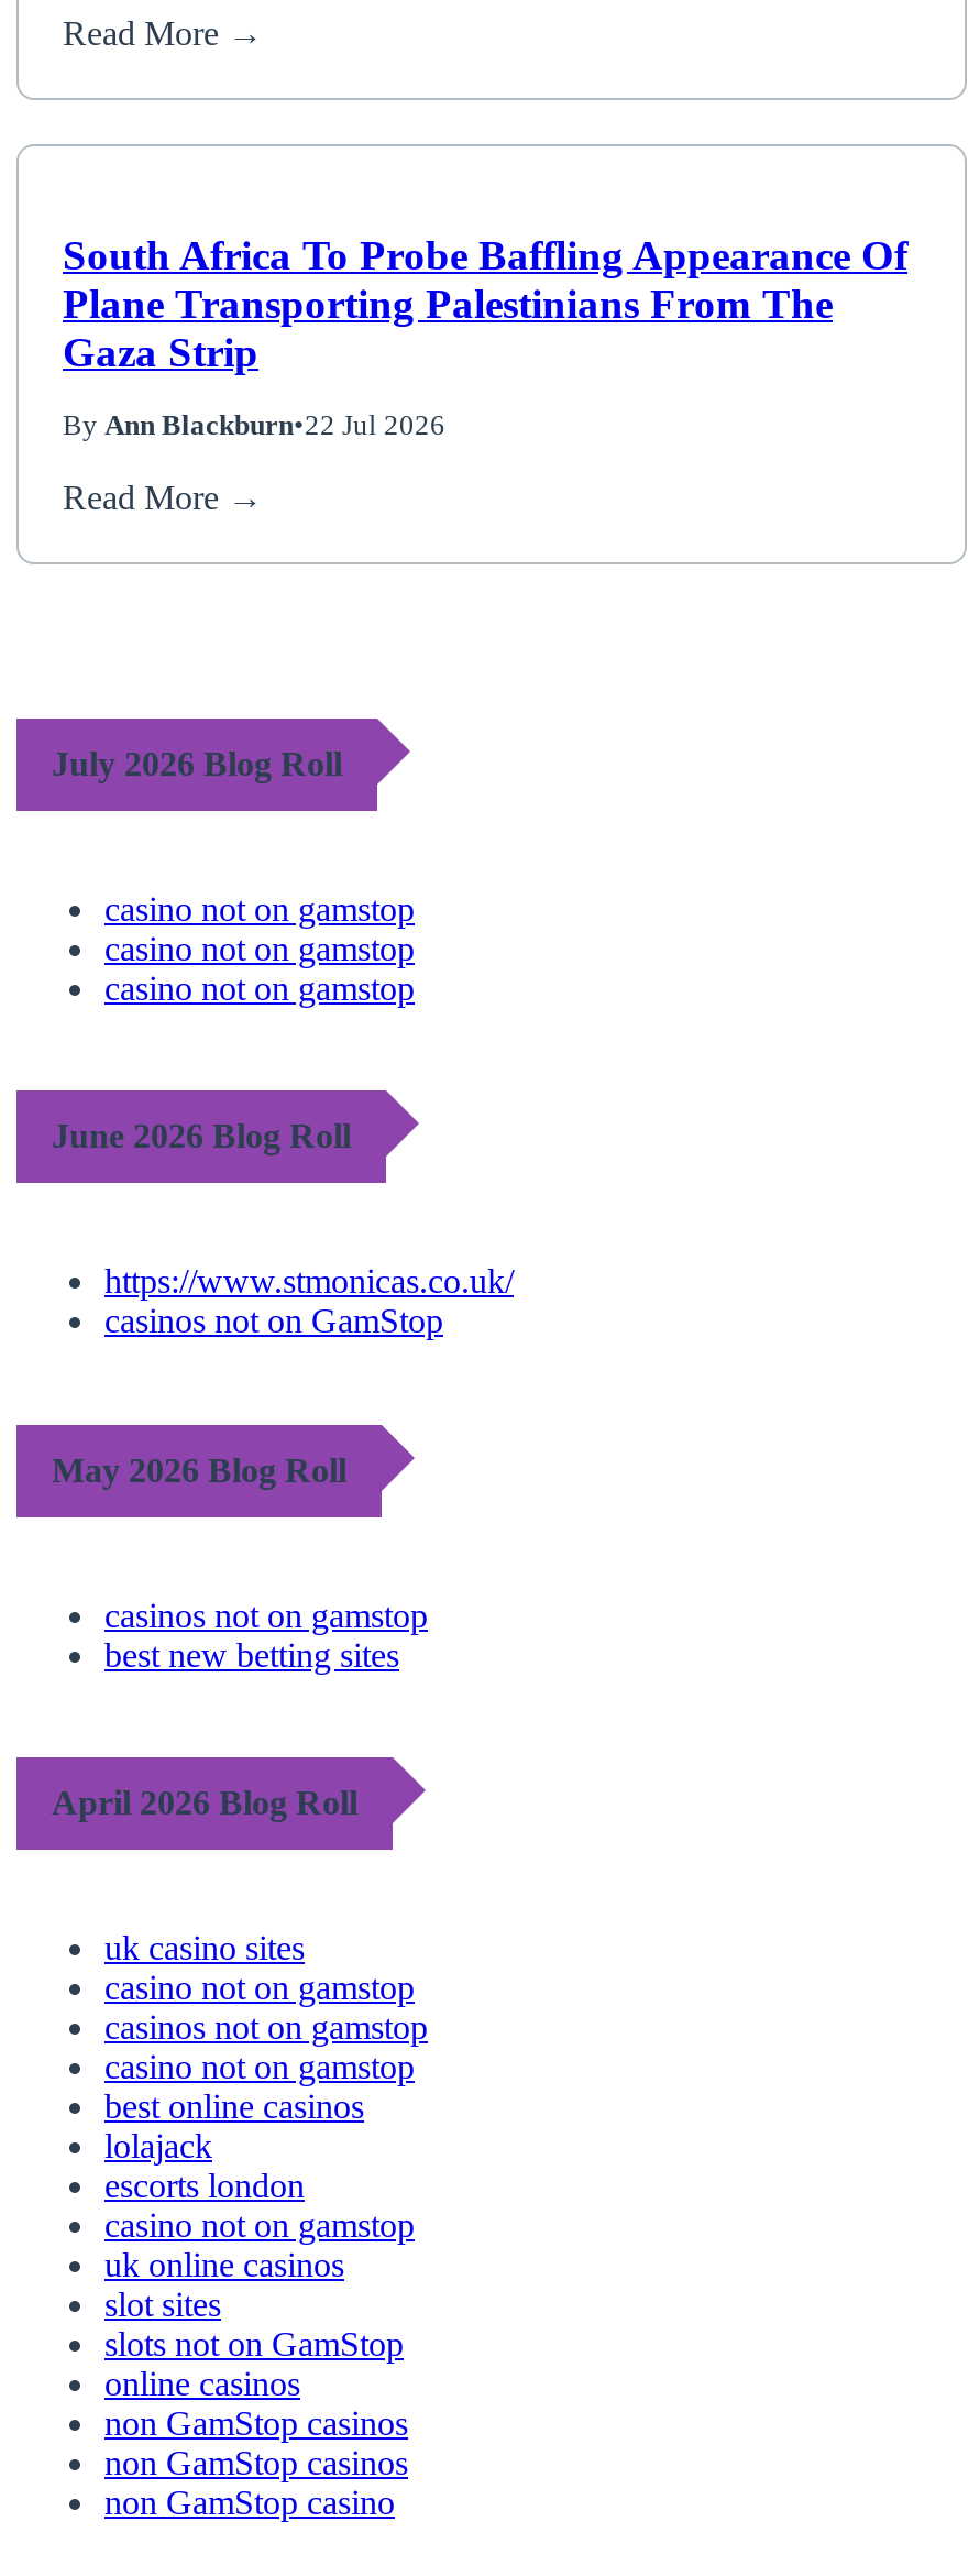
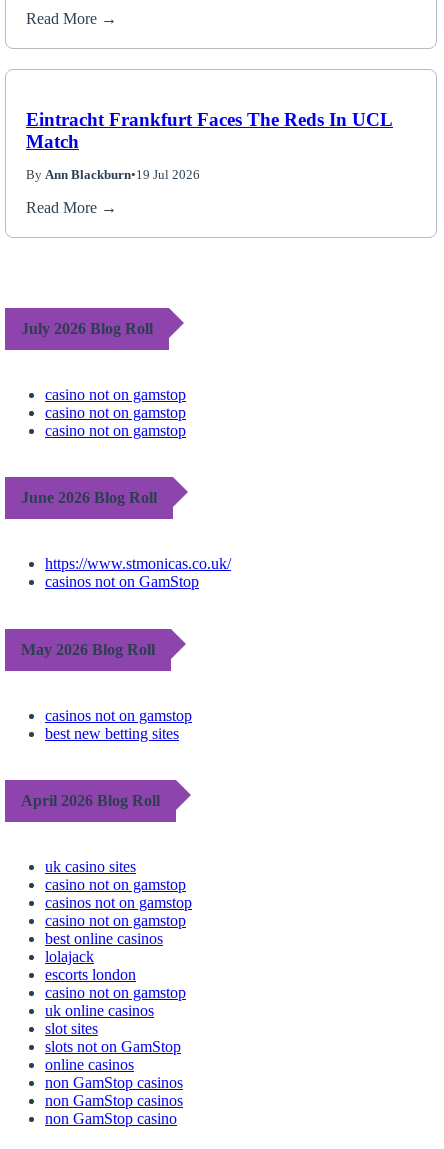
[63,233,907,376] South Africa To Probe Baffling Appearance Of | Plane Transporting Palestinians From The | Gaza Strip -> [26,109,393,152] Eintracht Frankfurt Faces The Reds In UCL | Match
[63,411,445,442] By Ann Blackburn•22 Jul 2026 -> [26,168,200,182] By Ann Blackburn•19 Jul 2026

